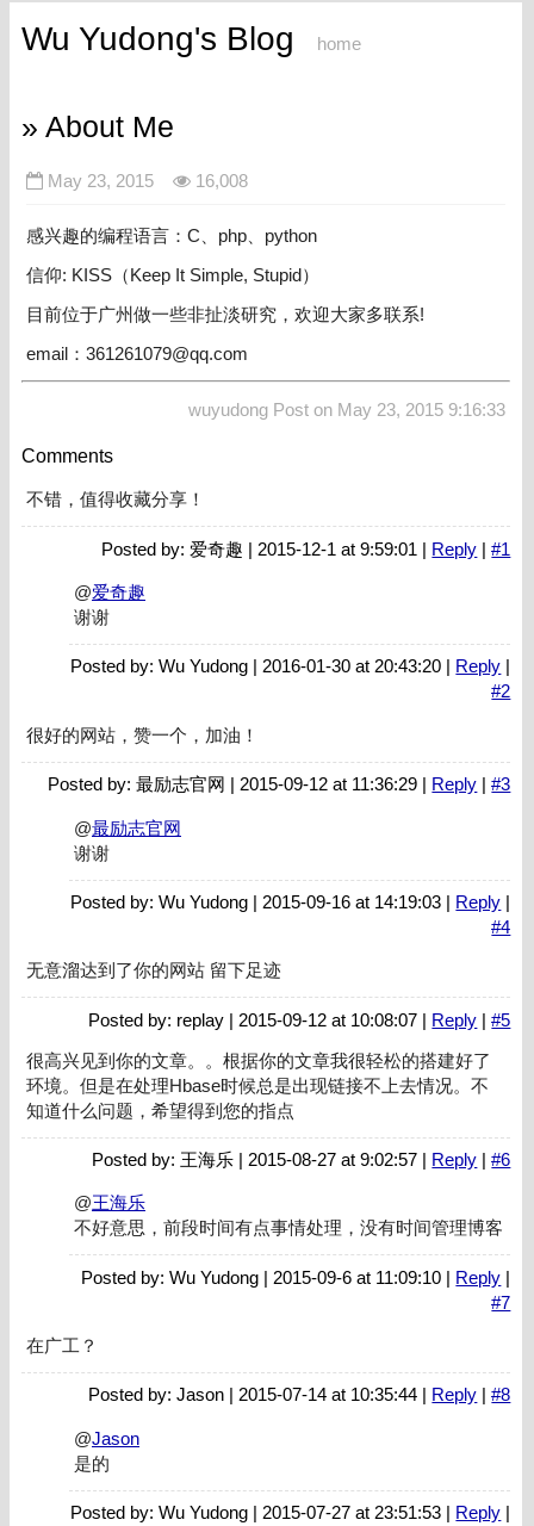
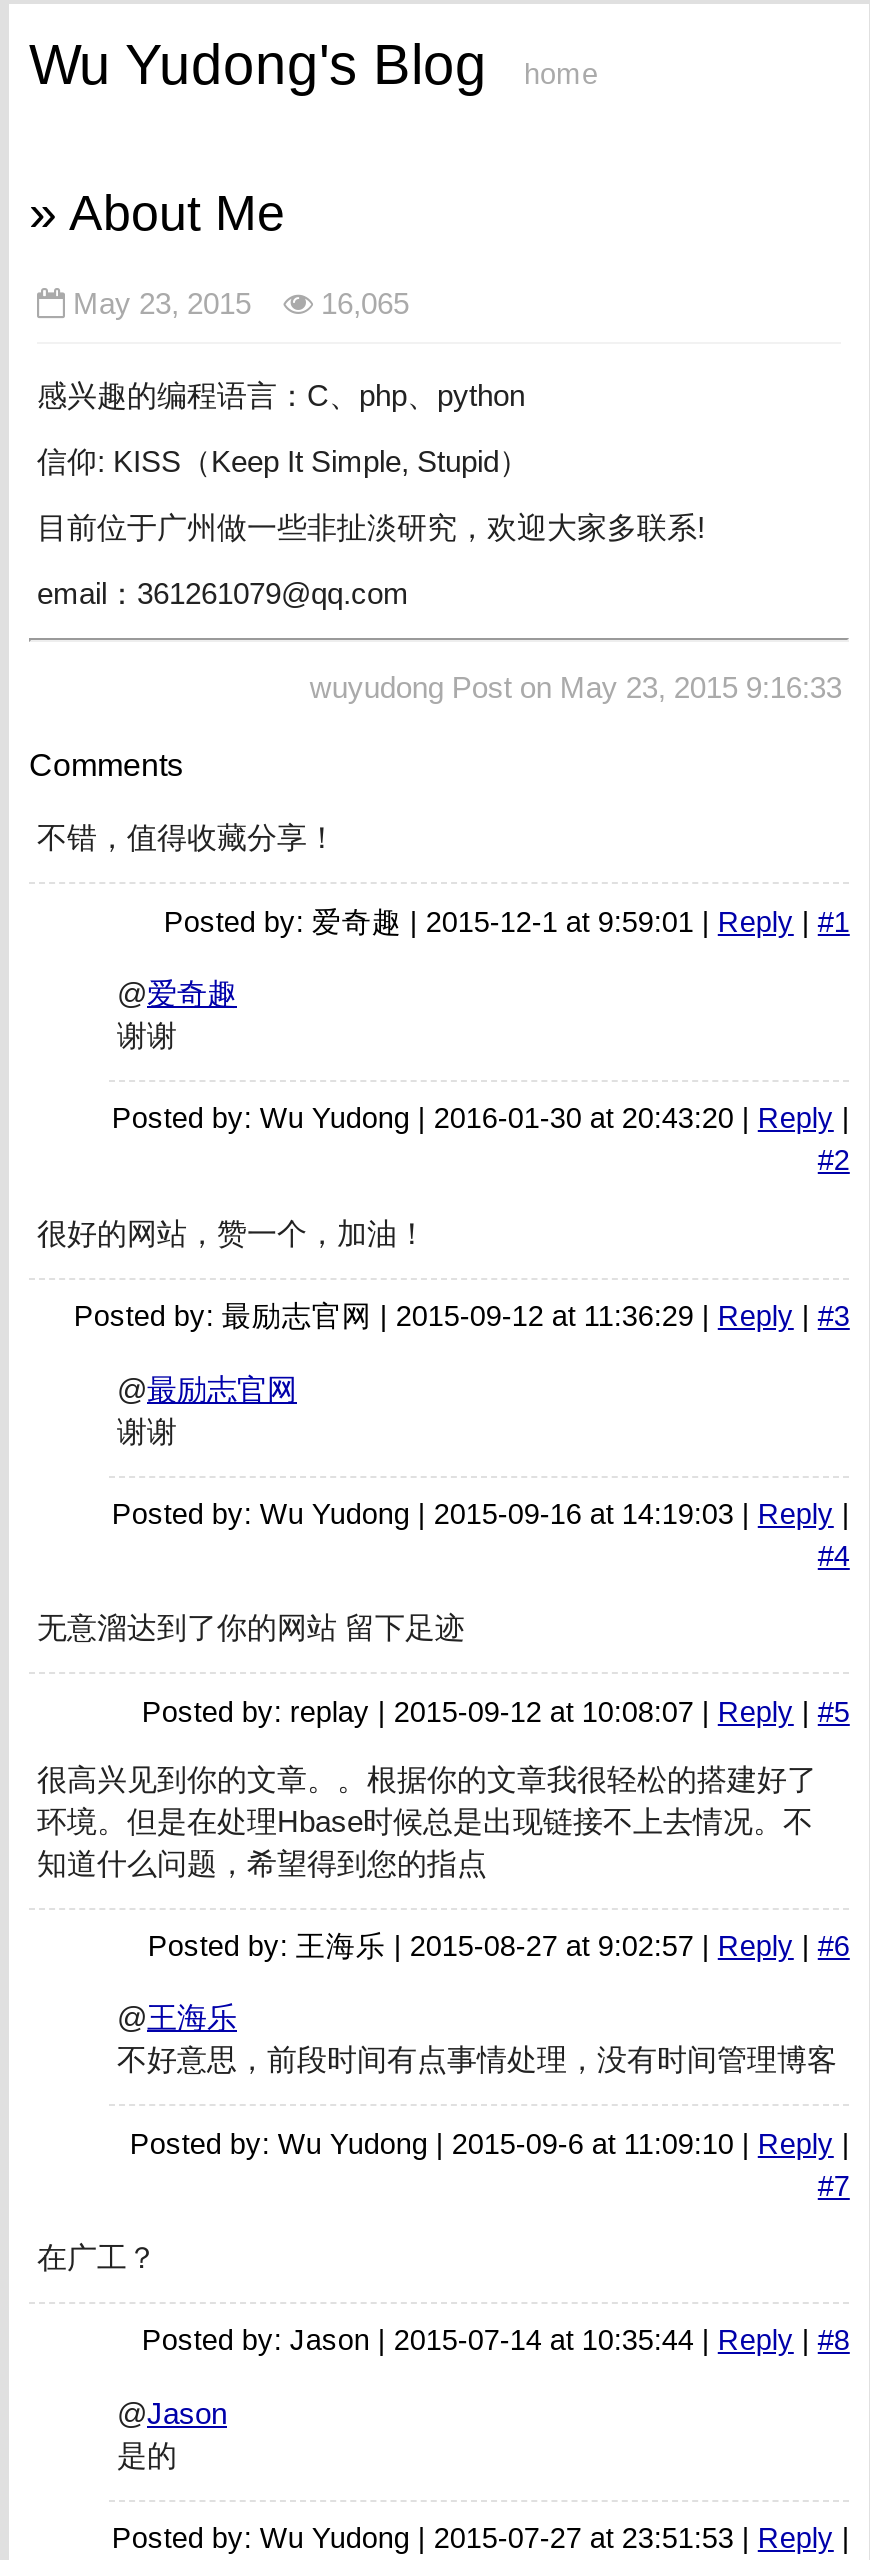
[43,171,262,191] May 23, 2015 16,008 -> [65,286,433,320] May 23, 2015 16,065

